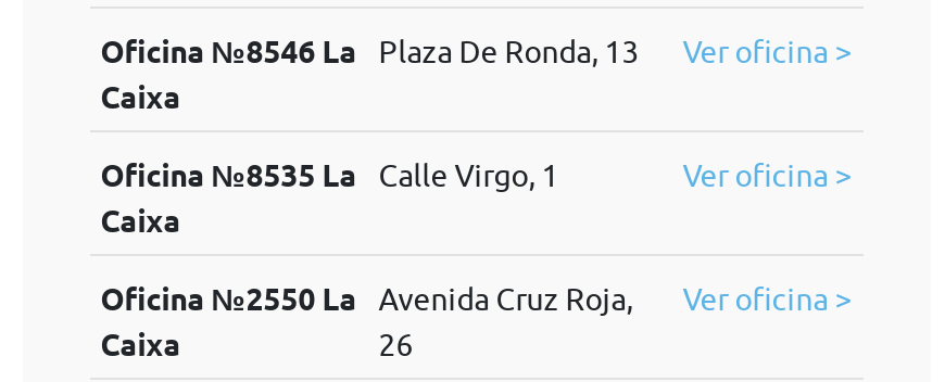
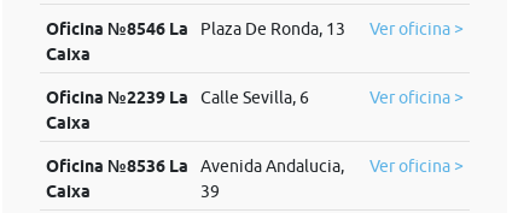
[101,158,357,193] Oficina №8535 La -> [46,88,188,107] Oficina №2239 La
[379,158,559,193] Calle Virgo, 1 -> [200,88,309,107] Calle Sevilla, 6
[101,282,357,317] Oficina №2550 La -> [46,156,188,176] Oficina №8536 La
[379,282,633,362] Avenida Cruz Roja, | 26 -> [200,156,344,201] Avenida Andalucia, | 39

